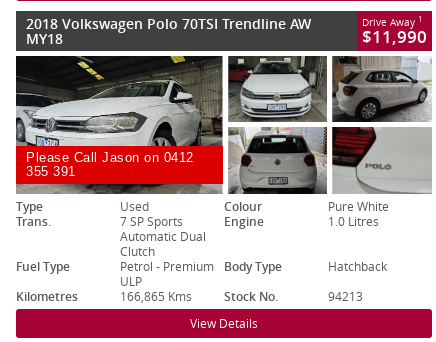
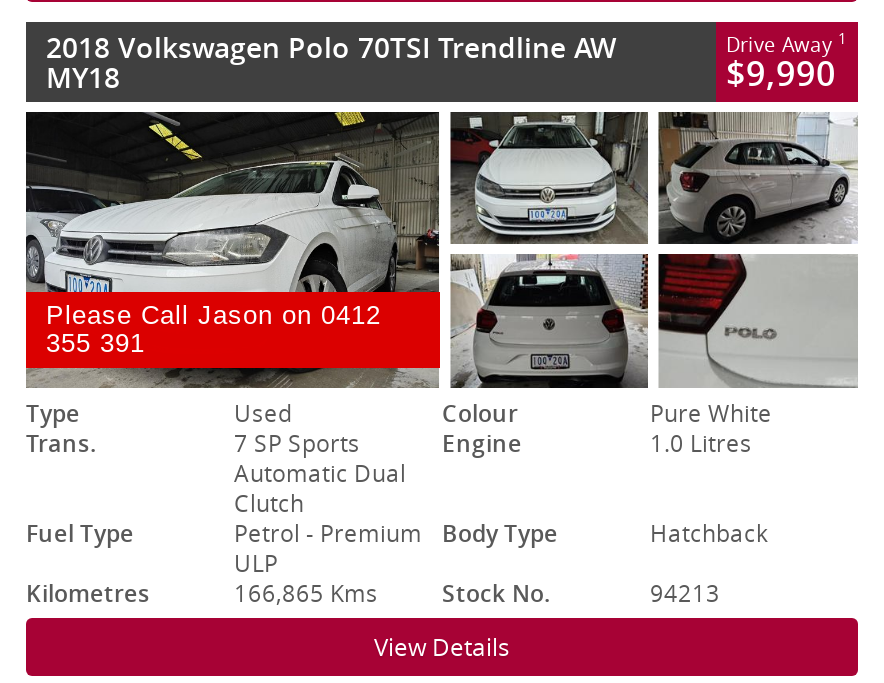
[362,25,427,48] $11,990 -> [726,50,836,96] $9,990

